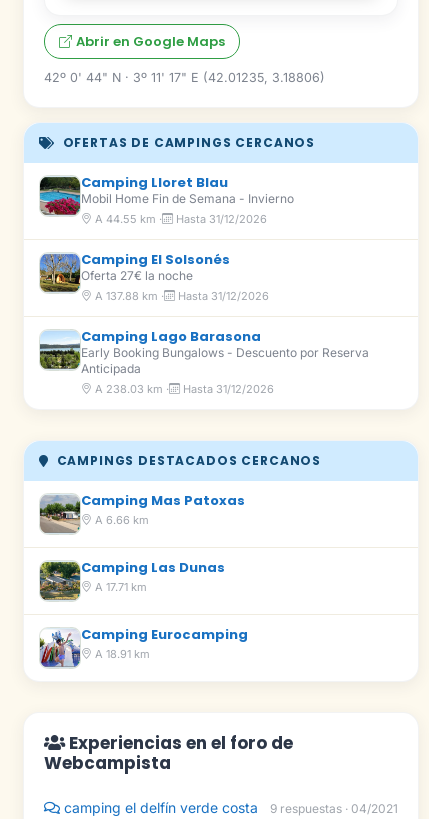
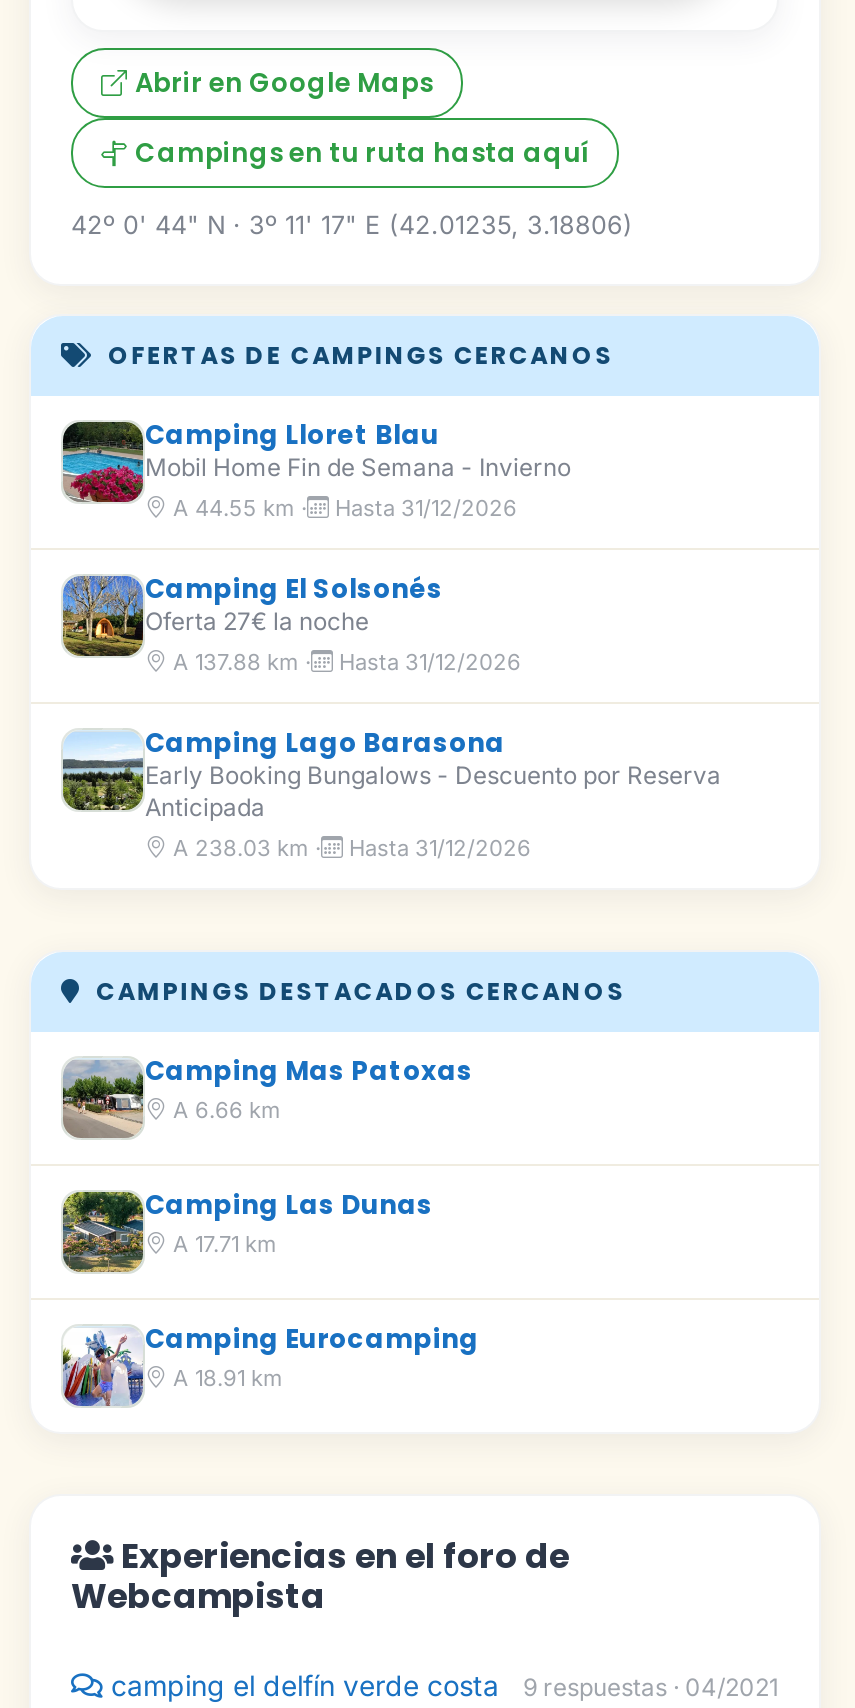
none -> [135,134,589,172] Campings en tu ruta hasta aquí

